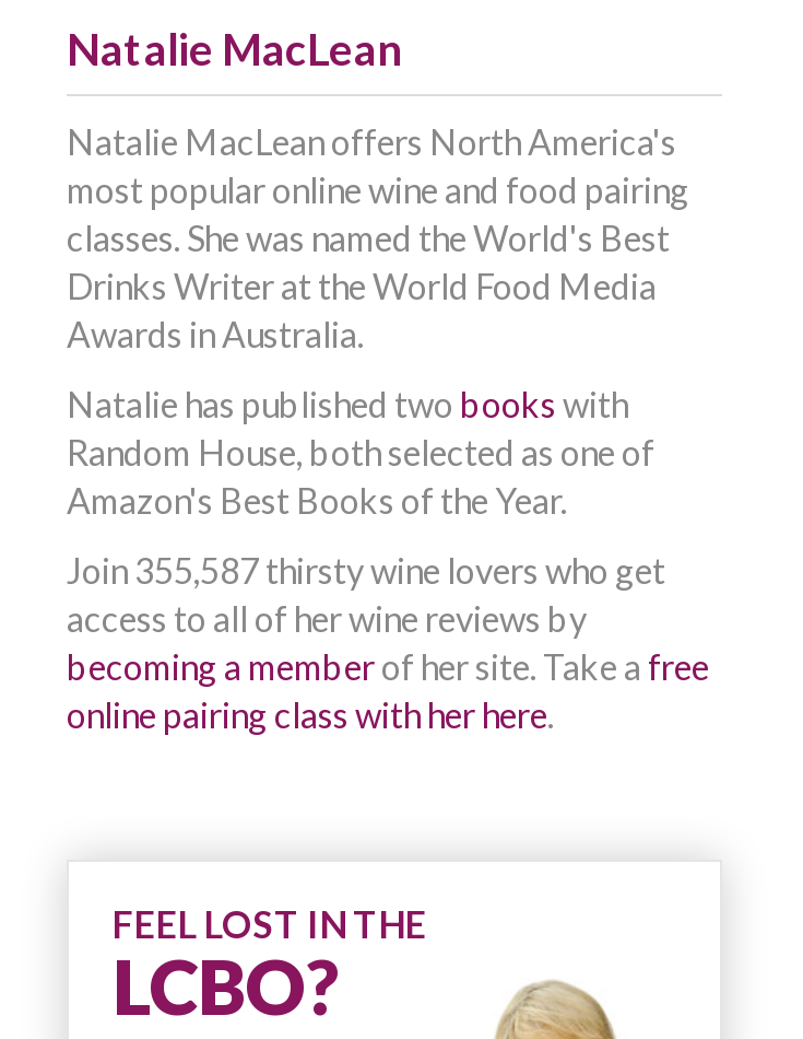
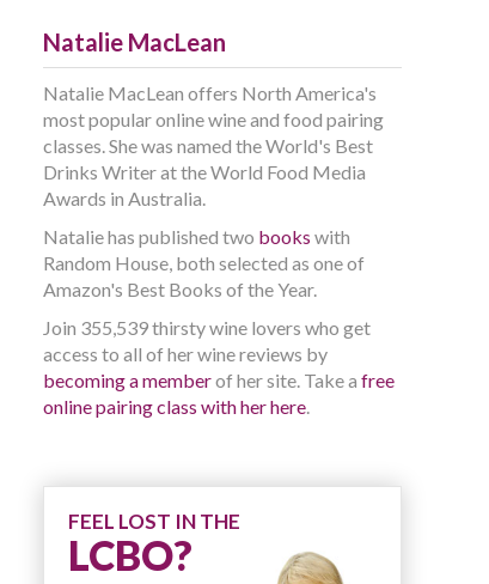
[67,550,665,592] Join 355,587 thirsty wine lovers who get -> [43,317,371,339] Join 355,539 thirsty wine lovers who get

